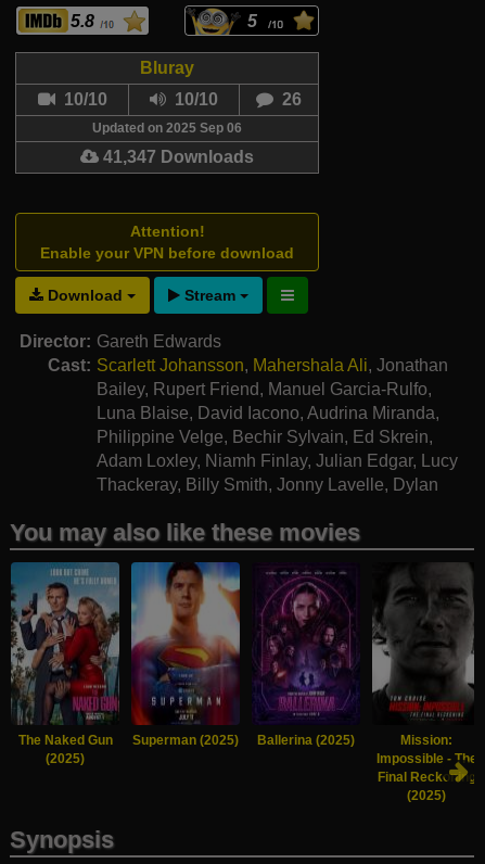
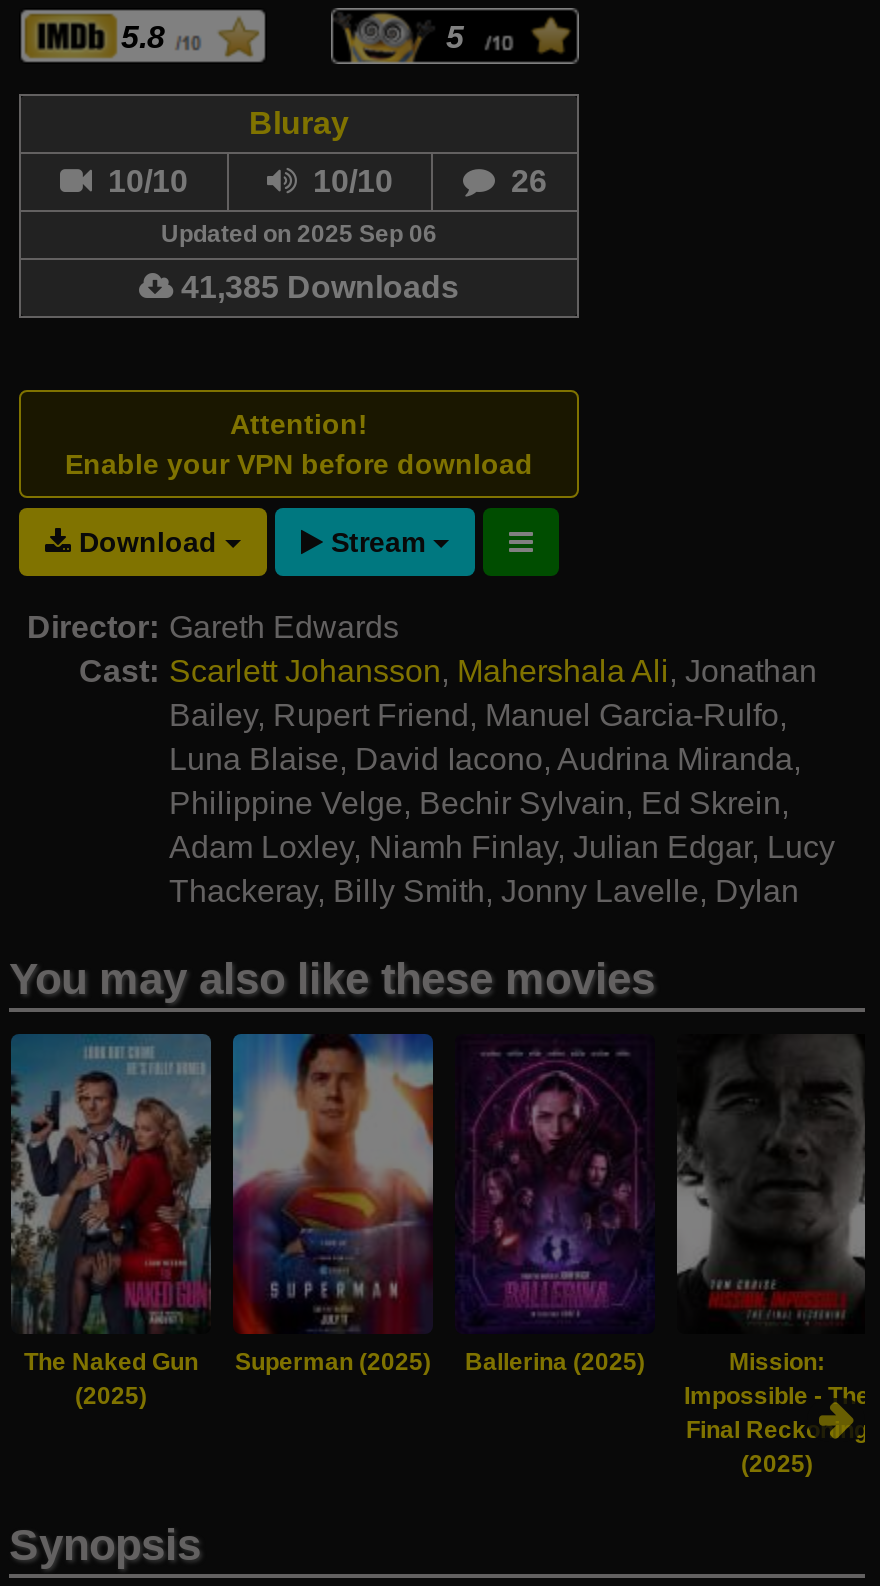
[103,147,254,166] 41,347 Downloads -> [181,269,459,303] 41,385 Downloads

